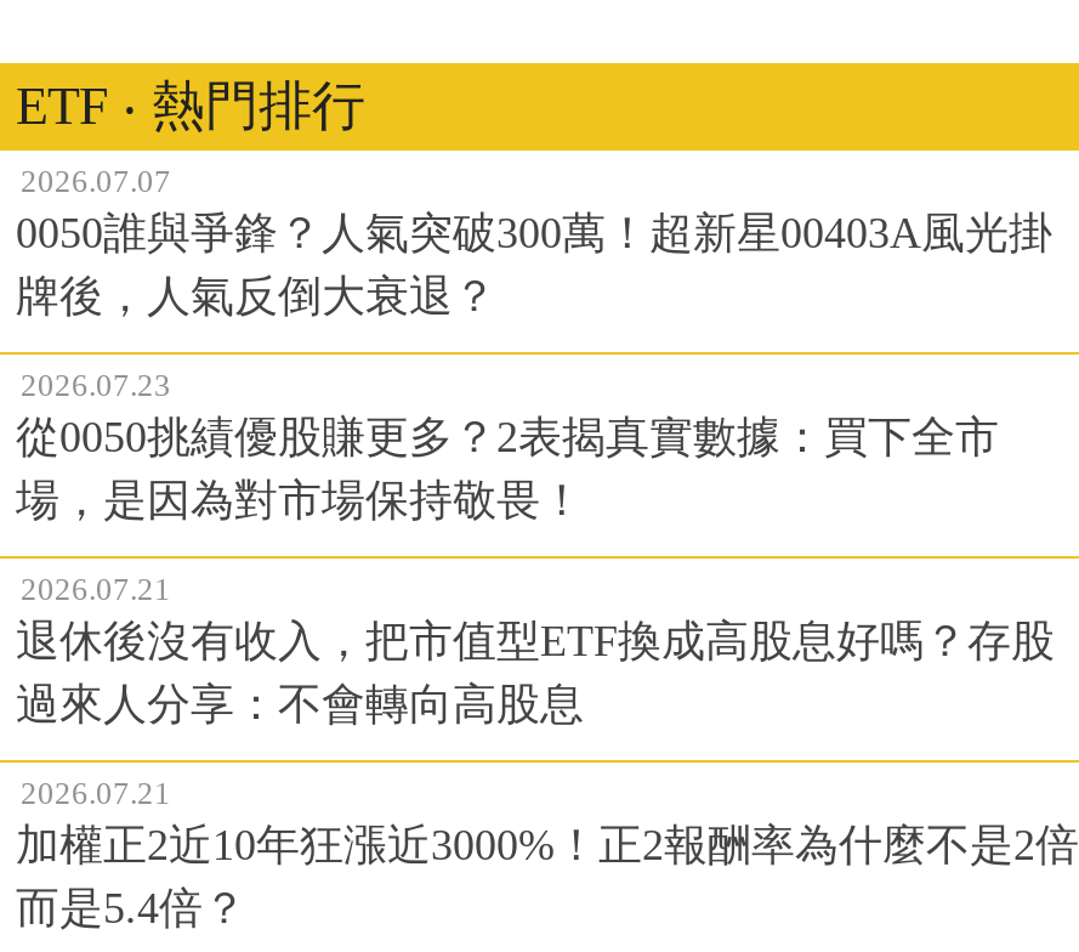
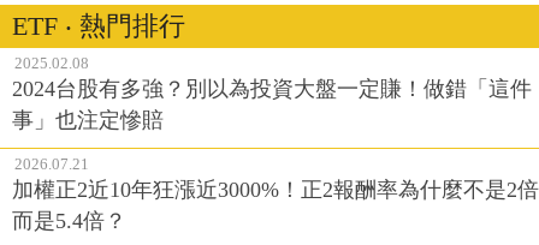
[16,163,1055,729] 2026.07.07 | 0050誰與爭鋒？人氣突破300萬！超新星00403A風光掛 | 牌後，人氣反倒大衰退？ | 2026.07.23 | 從0050挑績優股賺更多？2表揭真實數據：買下全市 | 場，是因為對市場保持敬畏！ | 2026.07.21 | 退休後沒有收入，把市值型ETF換成高股息好嗎？存股 | 過來人分享：不會轉向高股息 -> [12,54,532,132] 2025.02.08 | 2024台股有多強？別以為投資大盤一定賺！做錯「這件 | 事」也注定慘賠

